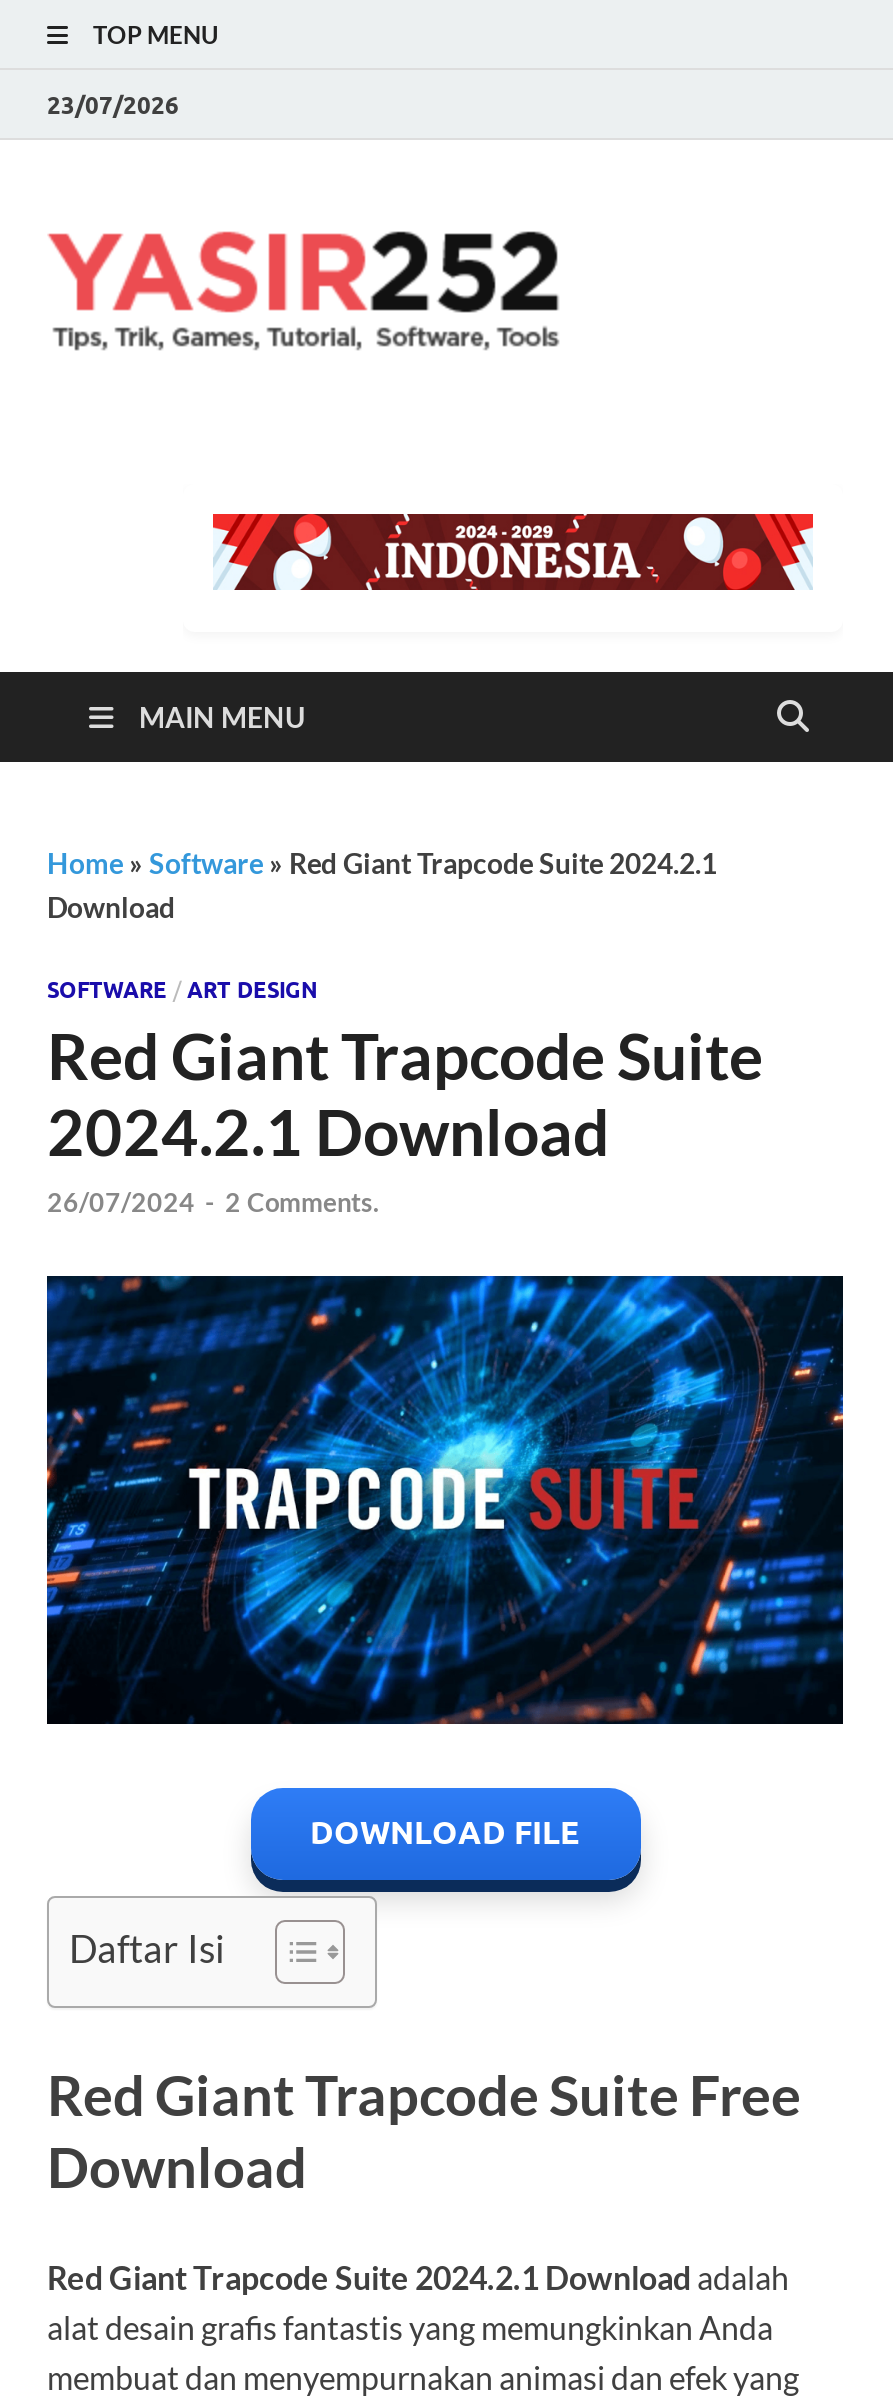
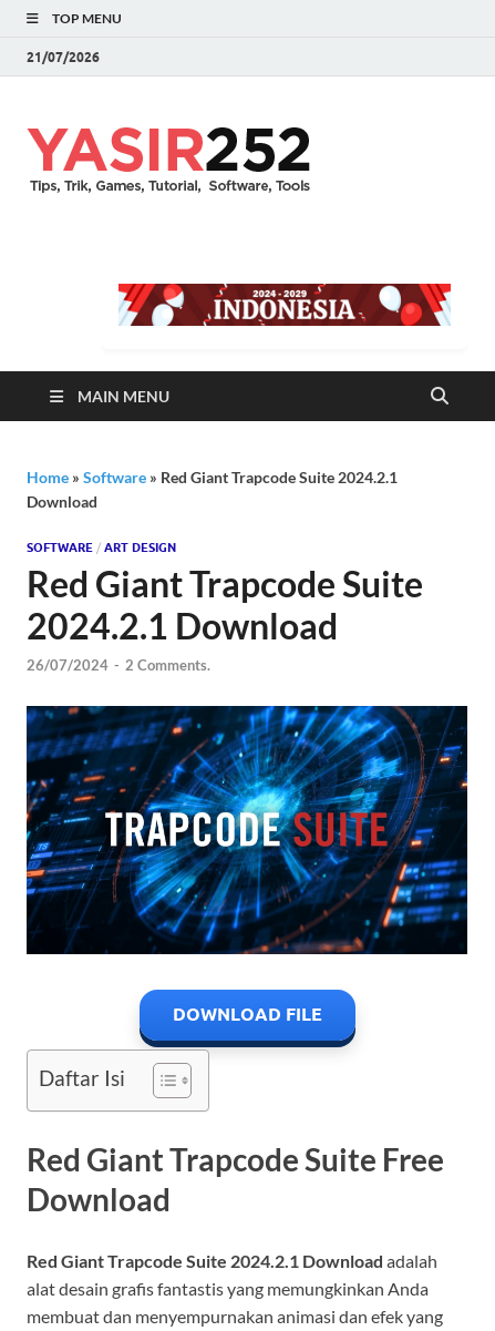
[47,89,179,119] 23/07/2026 -> [27,48,100,65] 21/07/2026

